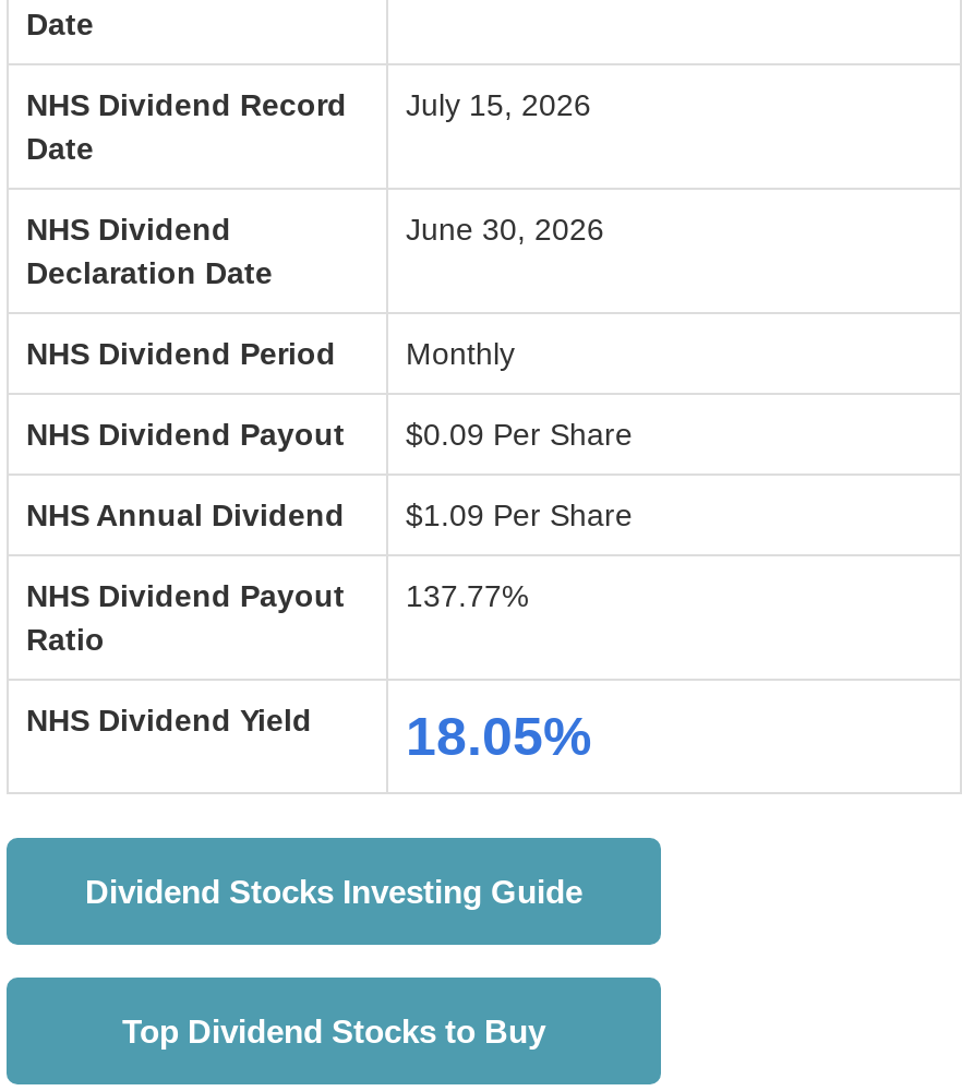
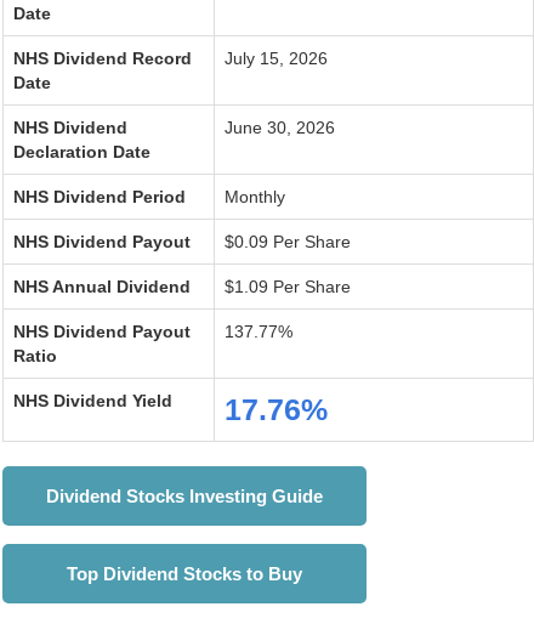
[406,704,591,765] 18.05% -> [225,392,328,426] 17.76%

